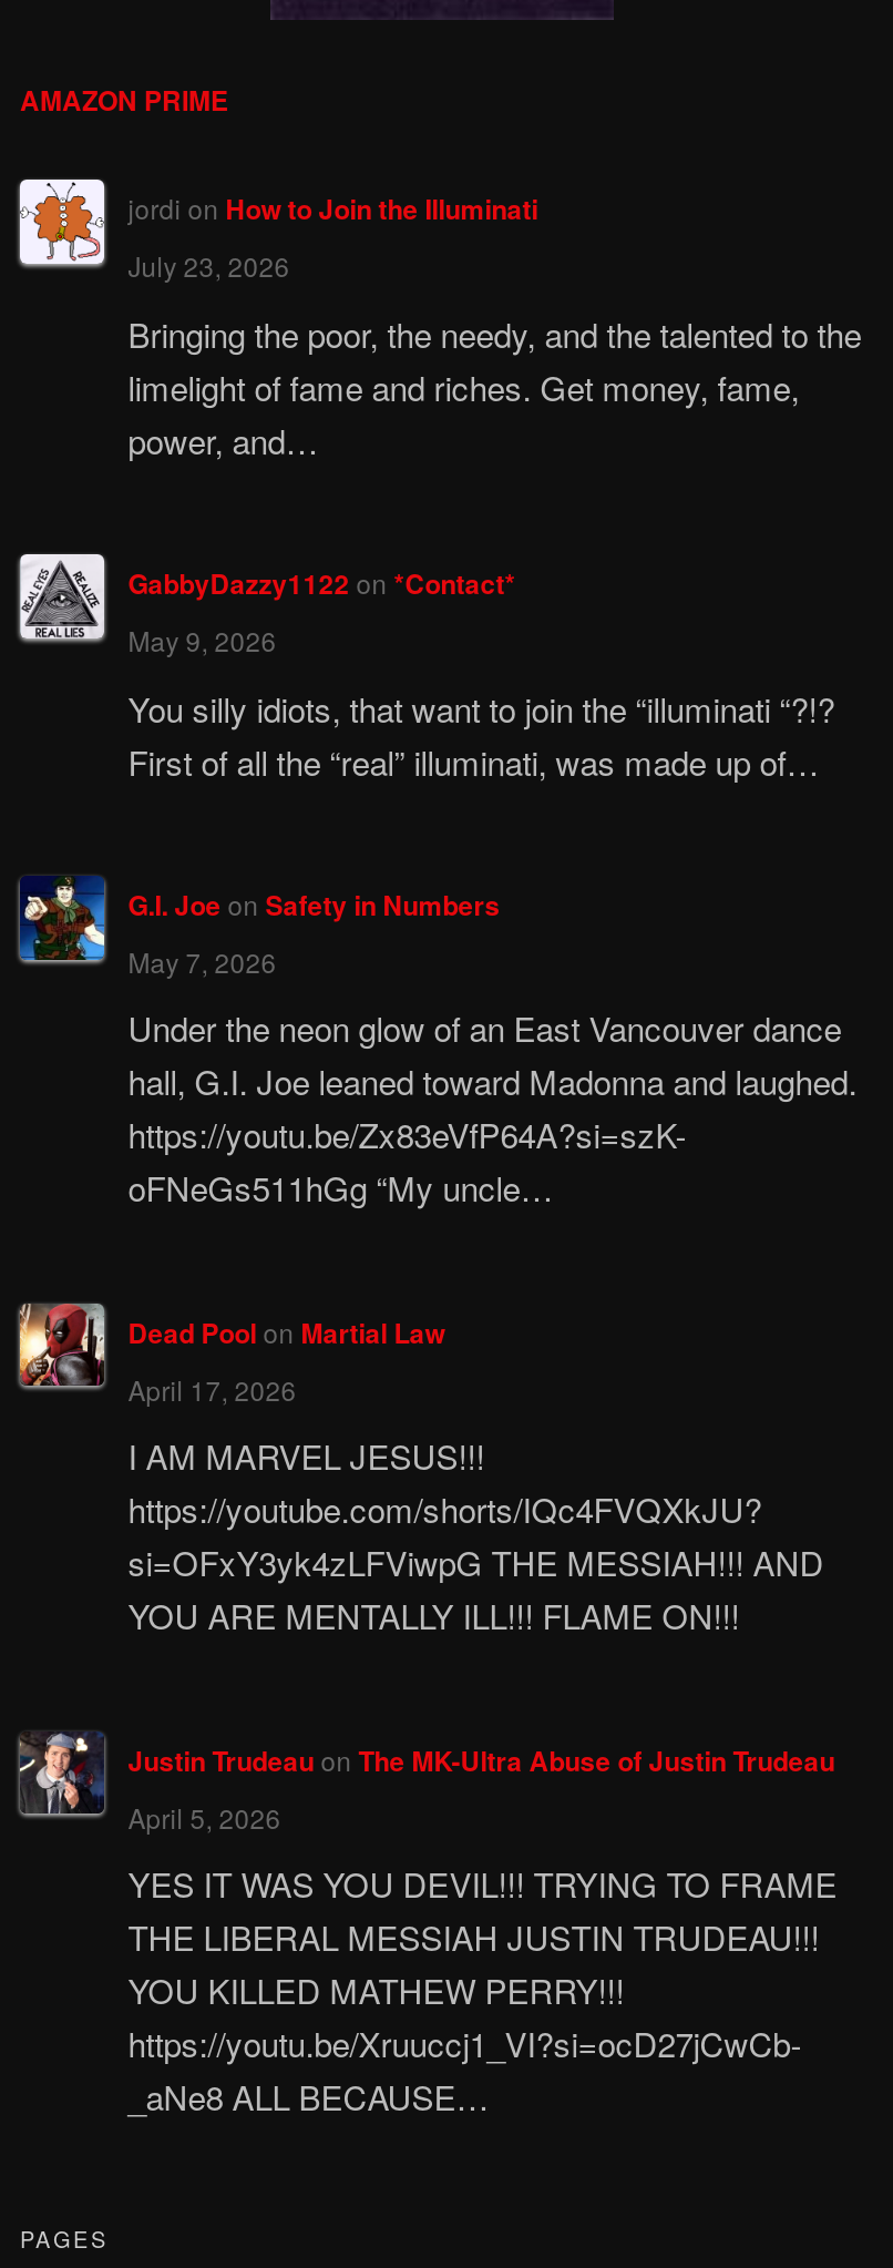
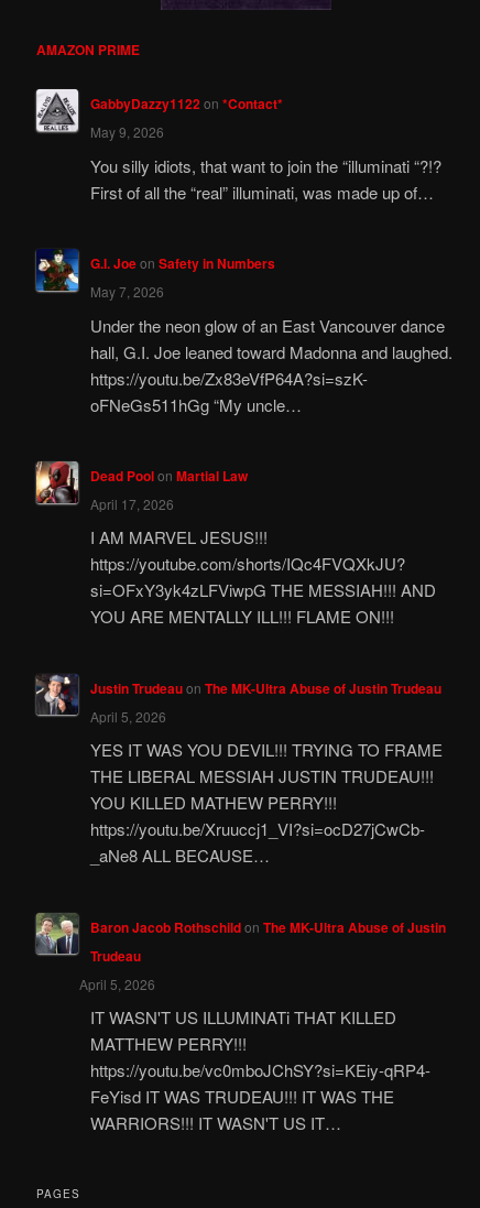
[18,182,862,463] [image] | jordi on How to Join the Illuminati | July 23, 2026 | Bringing the poor, the needy, and the talented to the | limelight of fame and riches. Get money, fame, | power, and… -> none
moved [18,556,857,2119] -> [35,90,452,867]: [image] | GabbyDazzy1122 on *Contact* | May 9, 2026 | ... | https://youtu.be/Xruuccj1_VI?si=ocD27jCwCb- | _aNe8 ALL BECAUSE…
none -> [34,912,446,1134] [image] | Baron Jacob Rothschildon The MK-Ultra Abuse of Justin | Trudeau | April 5, 2026 | IT WASN'T US ILLUMINATi THAT KILLED | MATTHEW PERRY!!! | https://youtu.be/vc0mboJChSY?si=KEiy-qRP4- | FeYisd IT WAS TRUDEAU!!! IT WAS THE | WARRIORS!!! IT WASN'T US IT…

